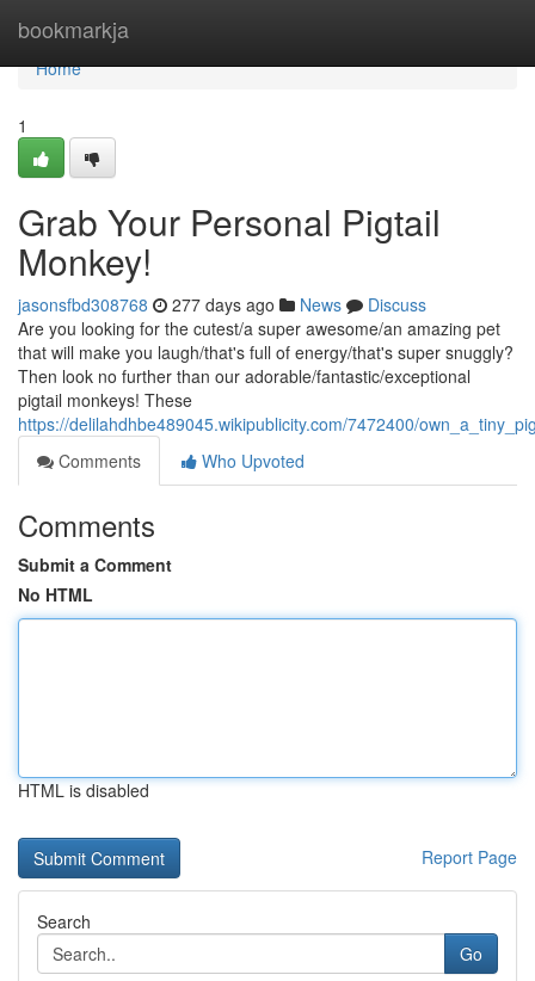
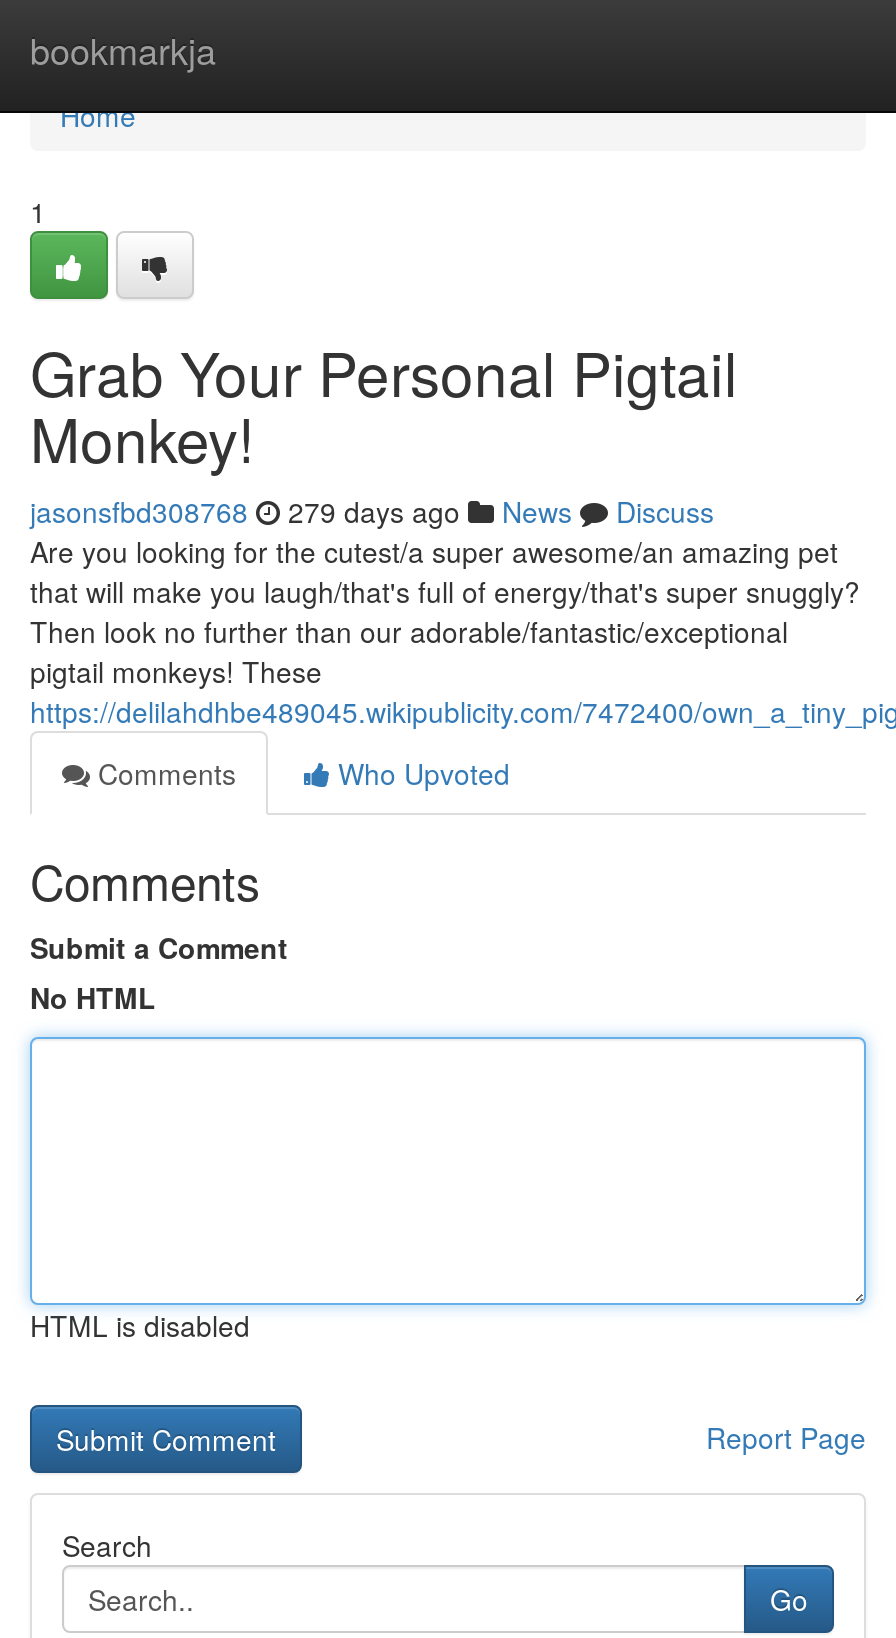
[18,292,426,316] jasonsfbd308768 277 days ago News Discuss -> [30,491,714,531] jasonsfbd308768 279 days ago News Discuss

